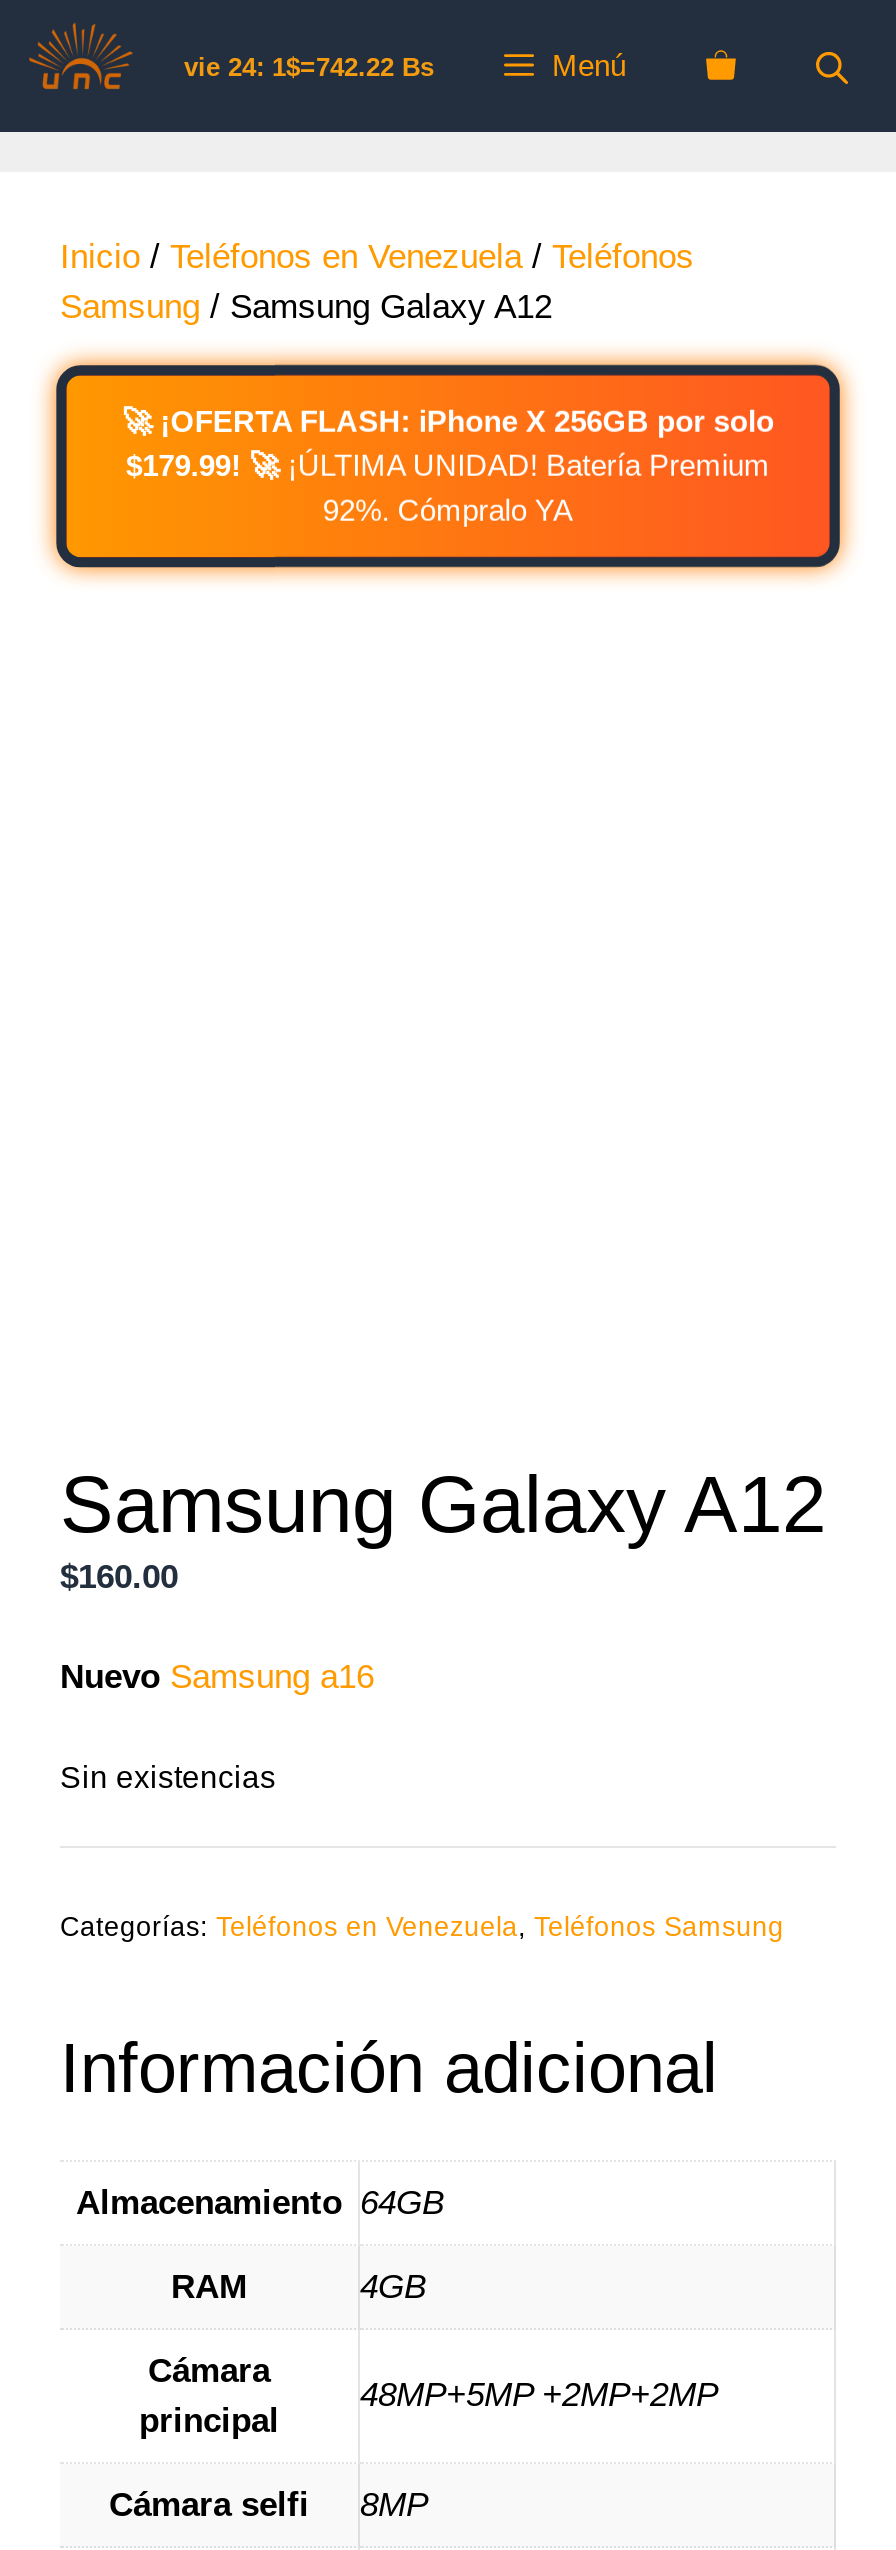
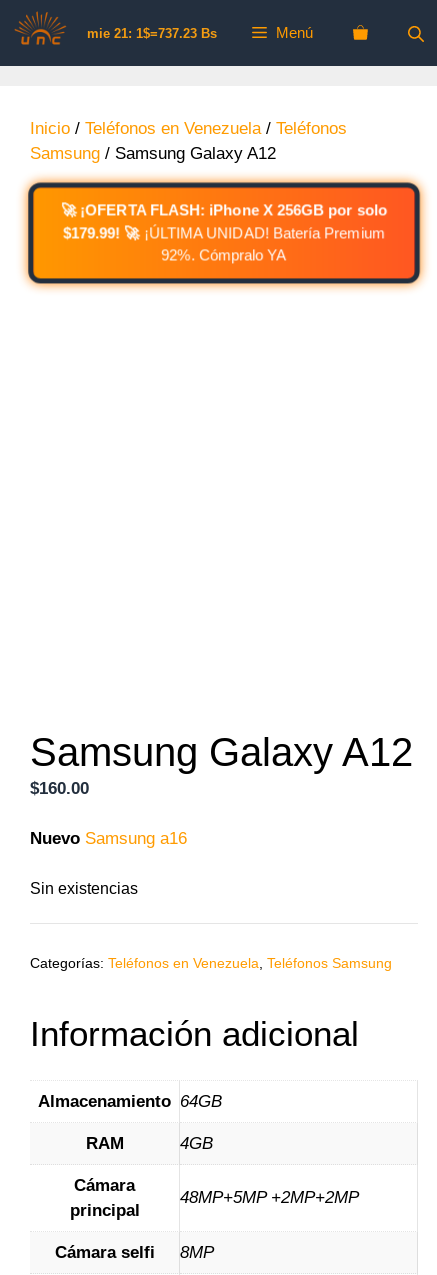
[184,51,434,81] vie 24: 1$=742.22 Bs -> [87,25,217,40] mie 21: 1$=737.23 Bs

